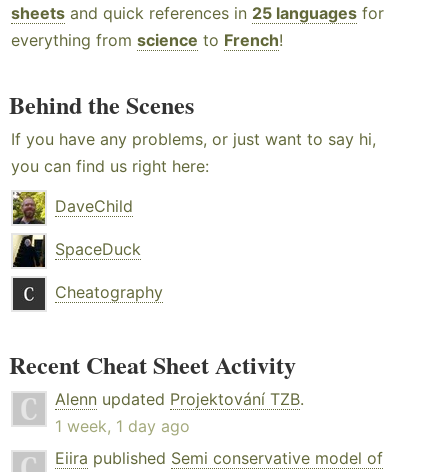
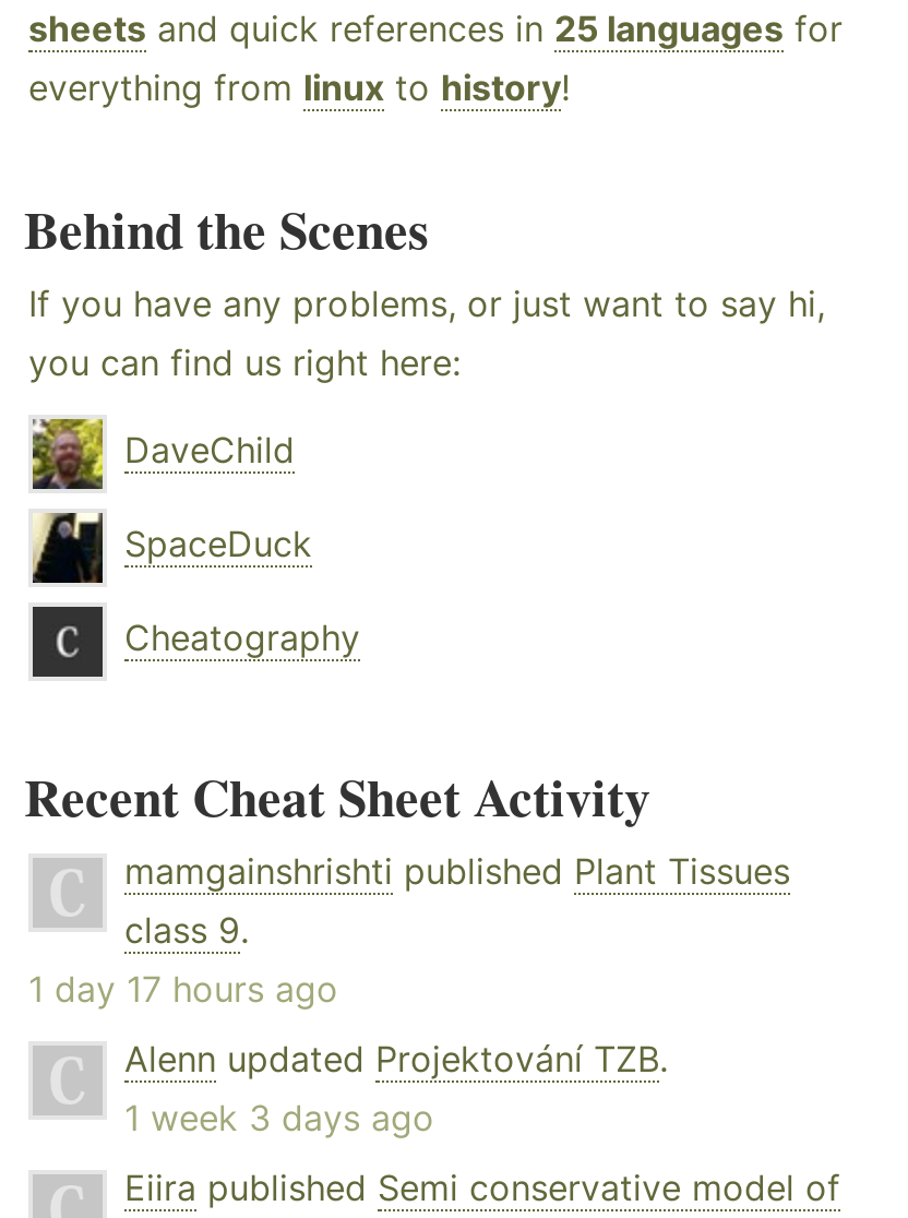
[11,30,283,50] everything from science to French! -> [28,66,570,109] everything from linux to history!
none -> [28,849,790,1011] mamgainshrishti published Plant Tissues | class 9. | 1 day 17 hours ago
[55,416,190,436] 1 week, 1 day ago -> [124,1096,434,1140] 1 week 3 days ago

